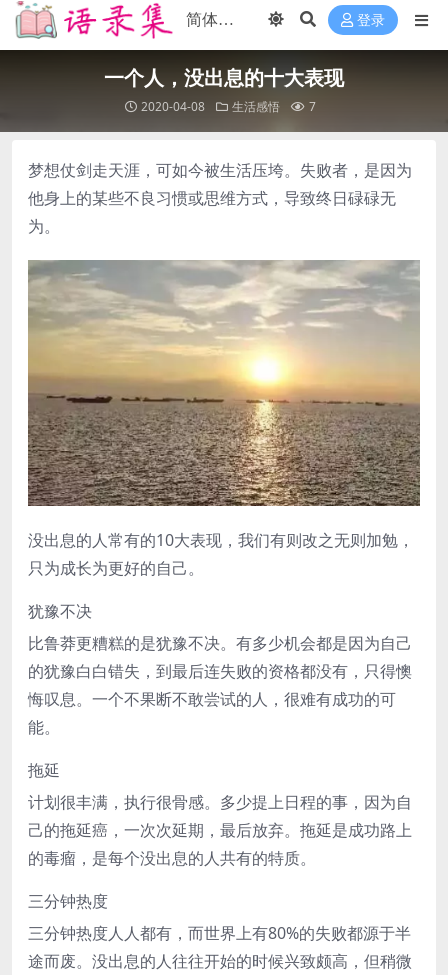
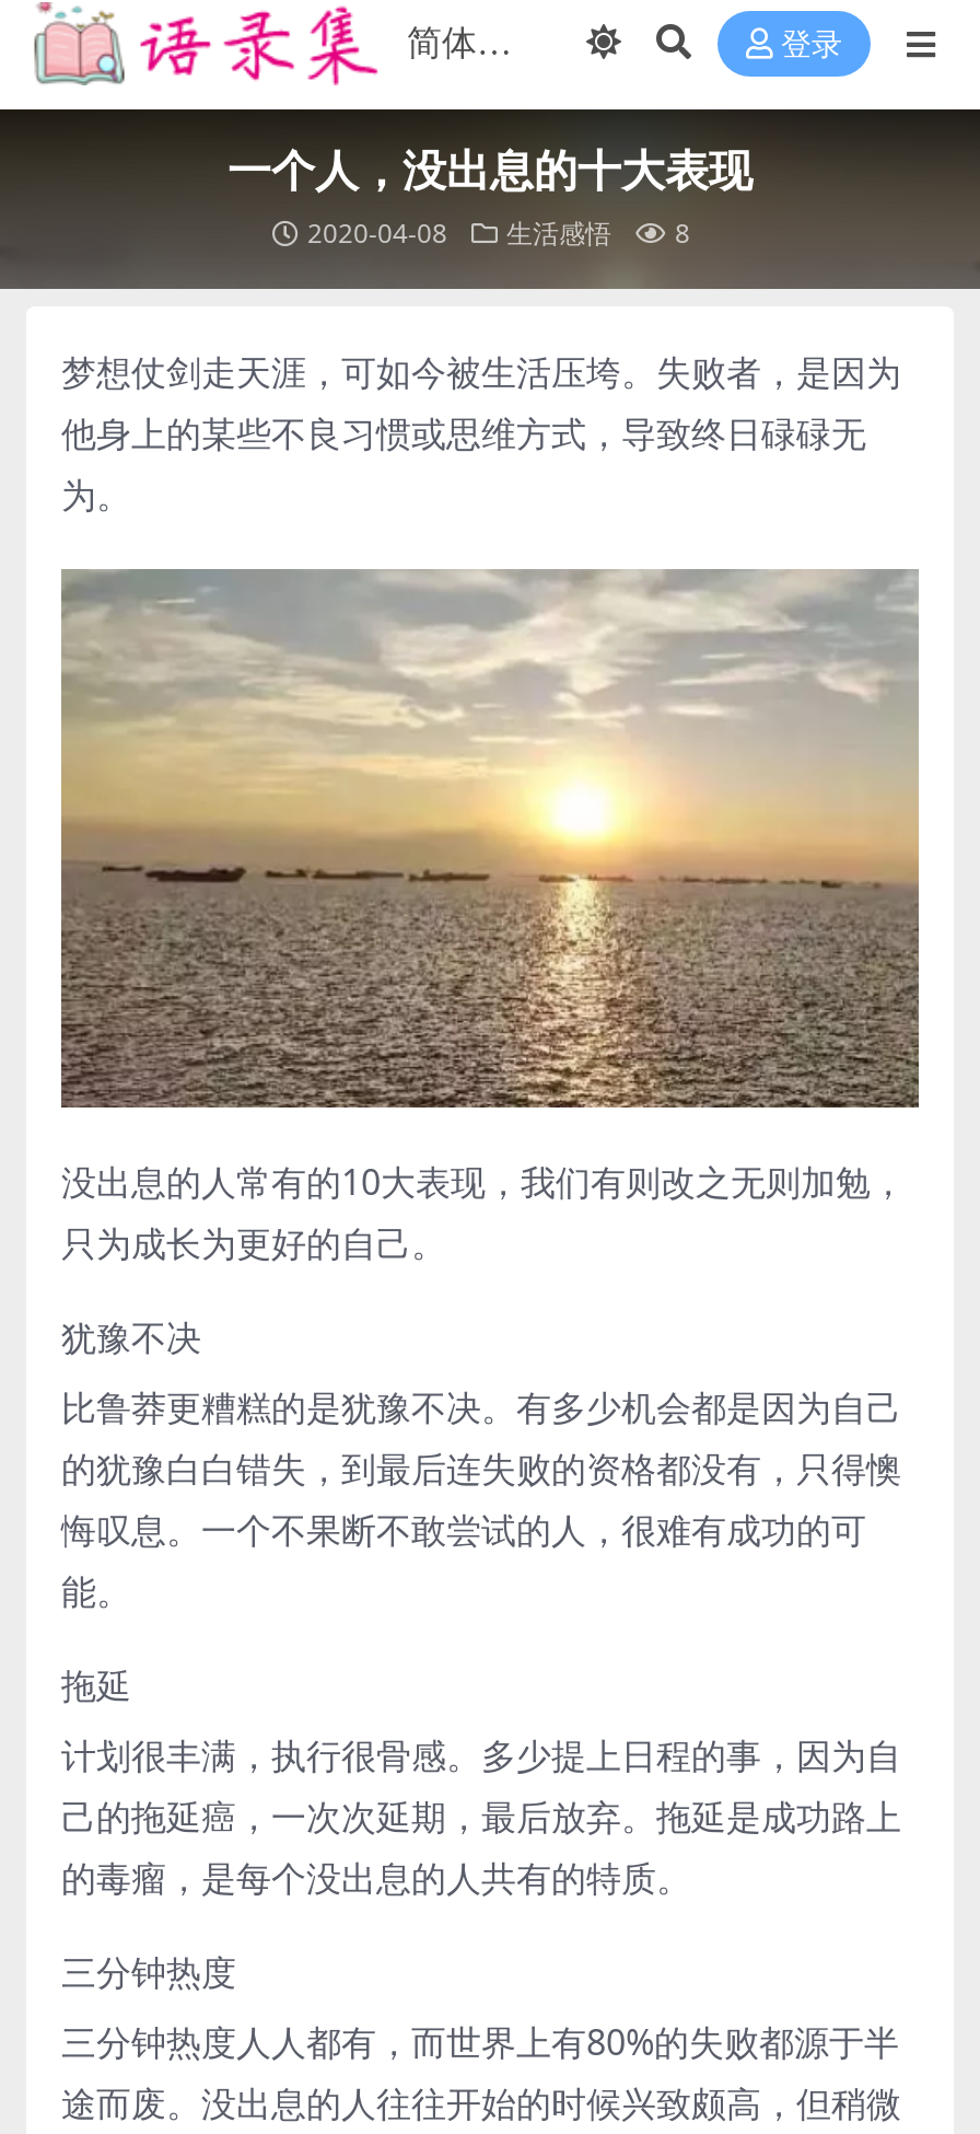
[140,98,315,115] 2020-04-08 生活感悟 7 -> [307,214,690,252] 2020-04-08 生活感悟 8

